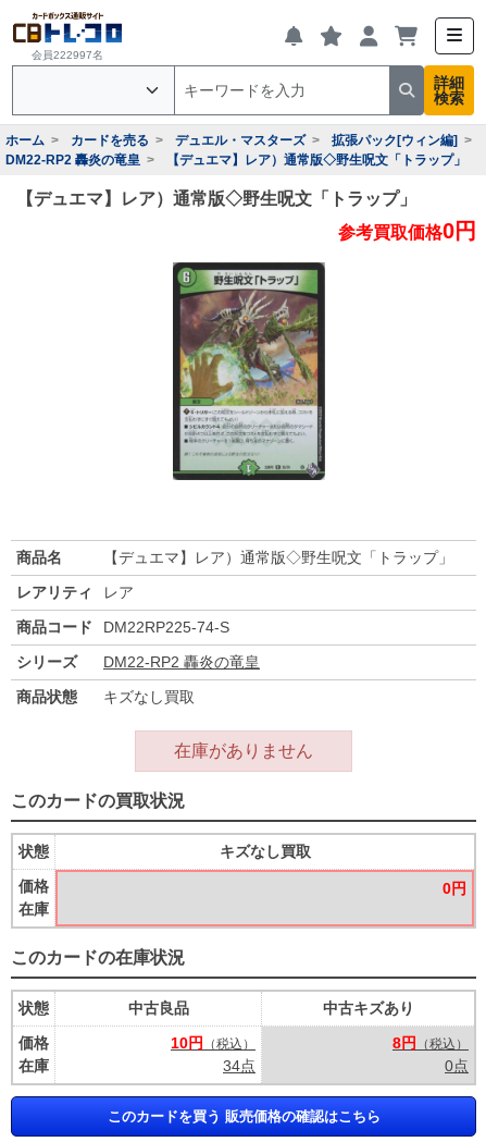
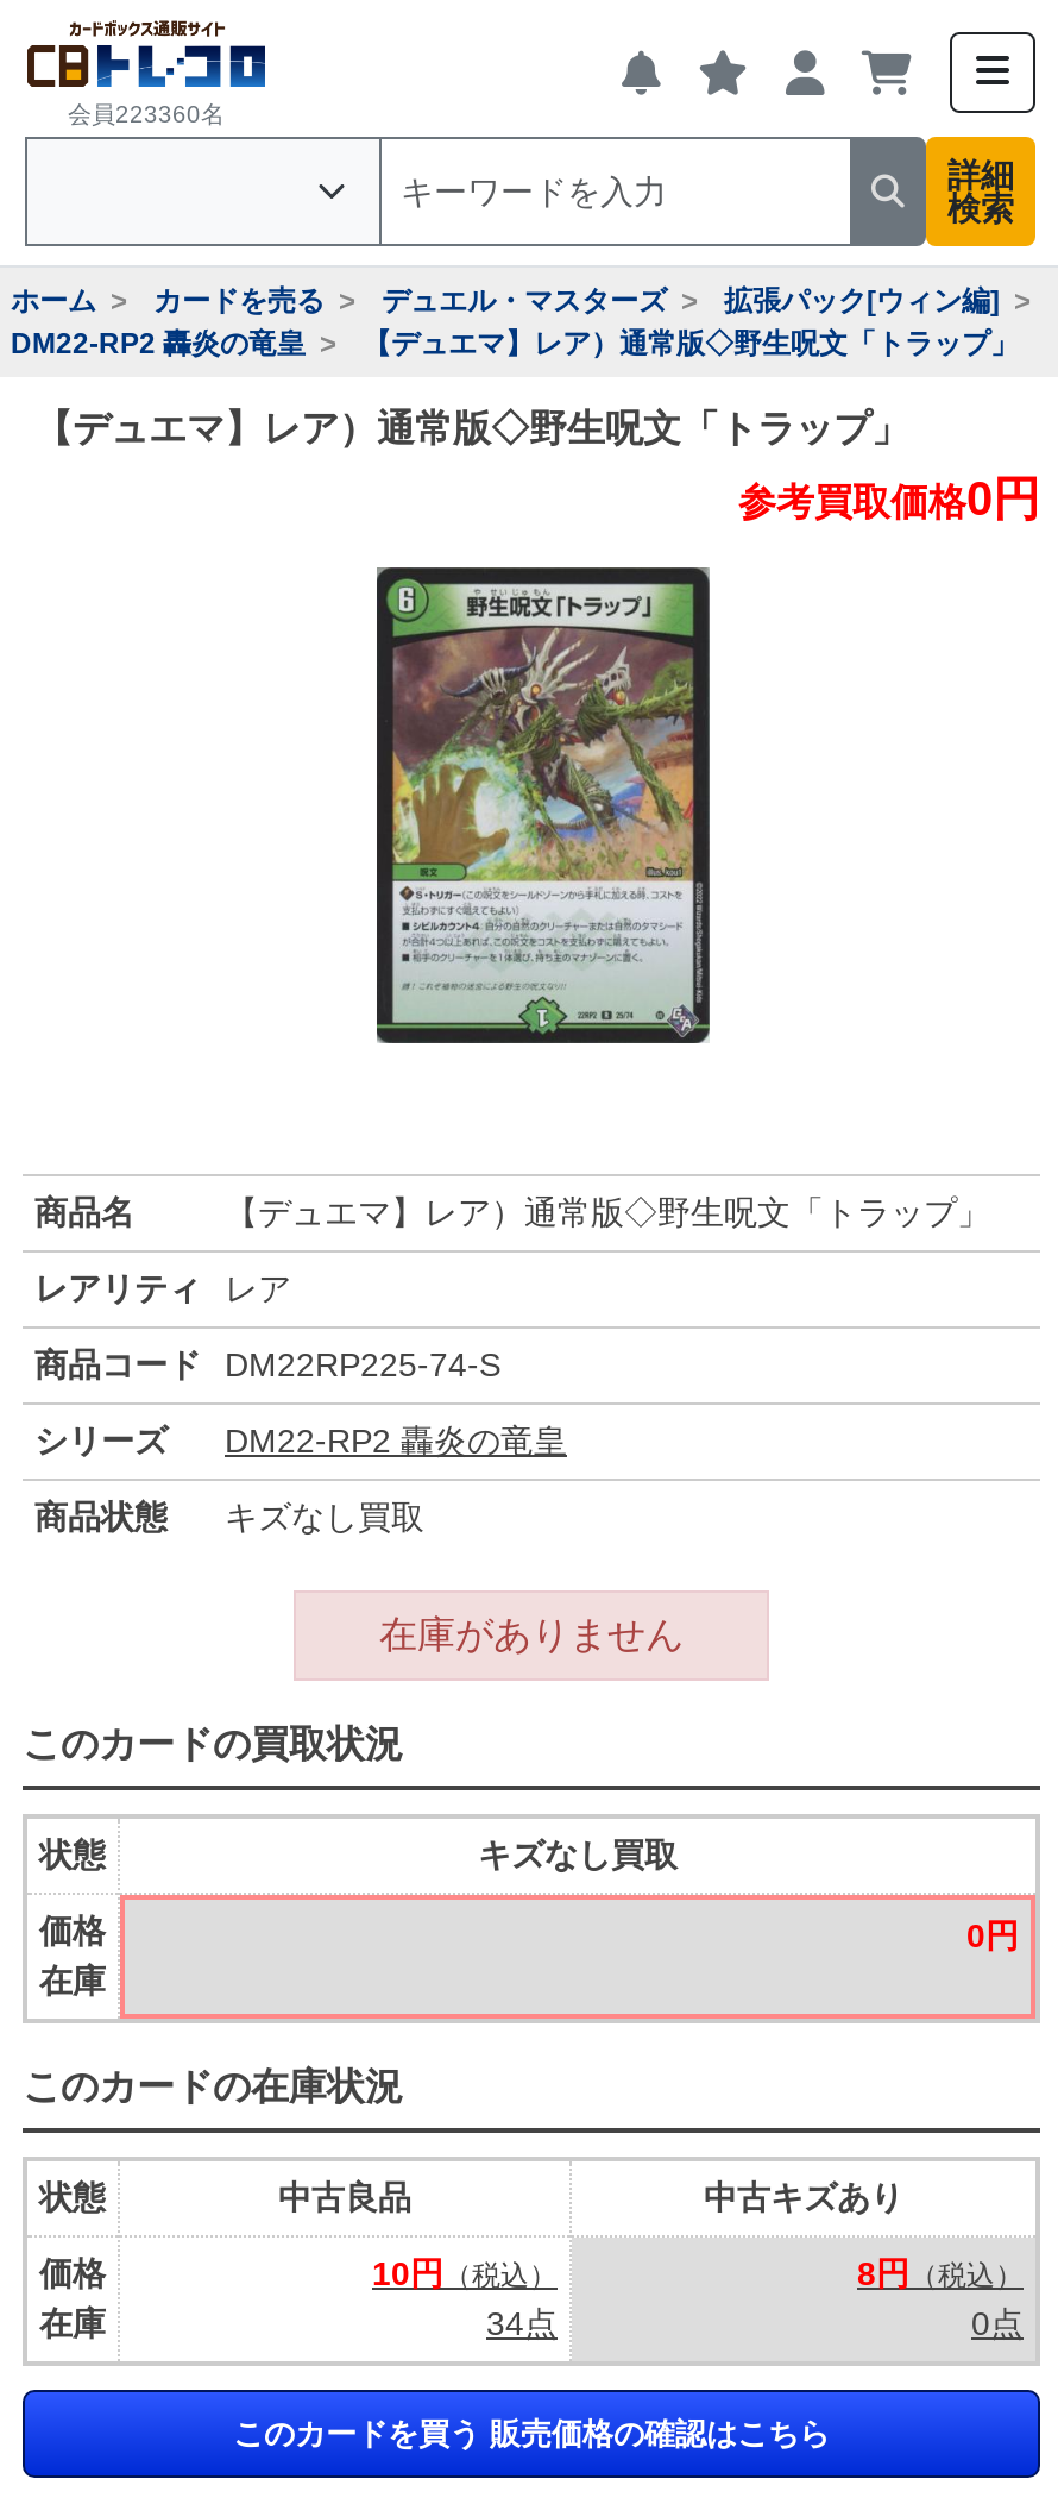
[32,49,103,61] 会員222997名 -> [68,102,225,128] 会員223360名

